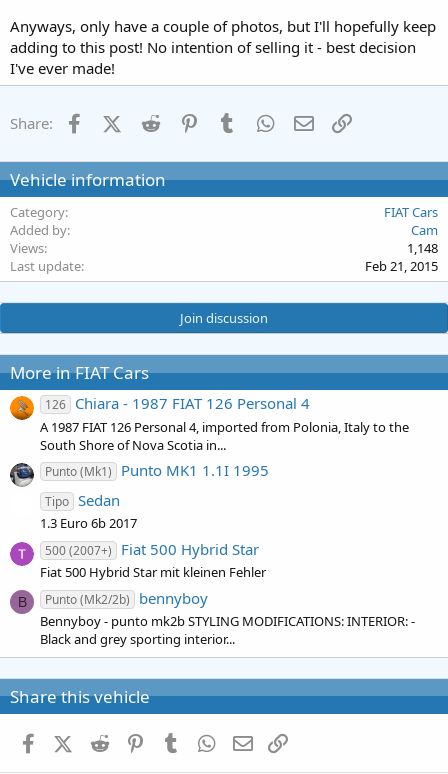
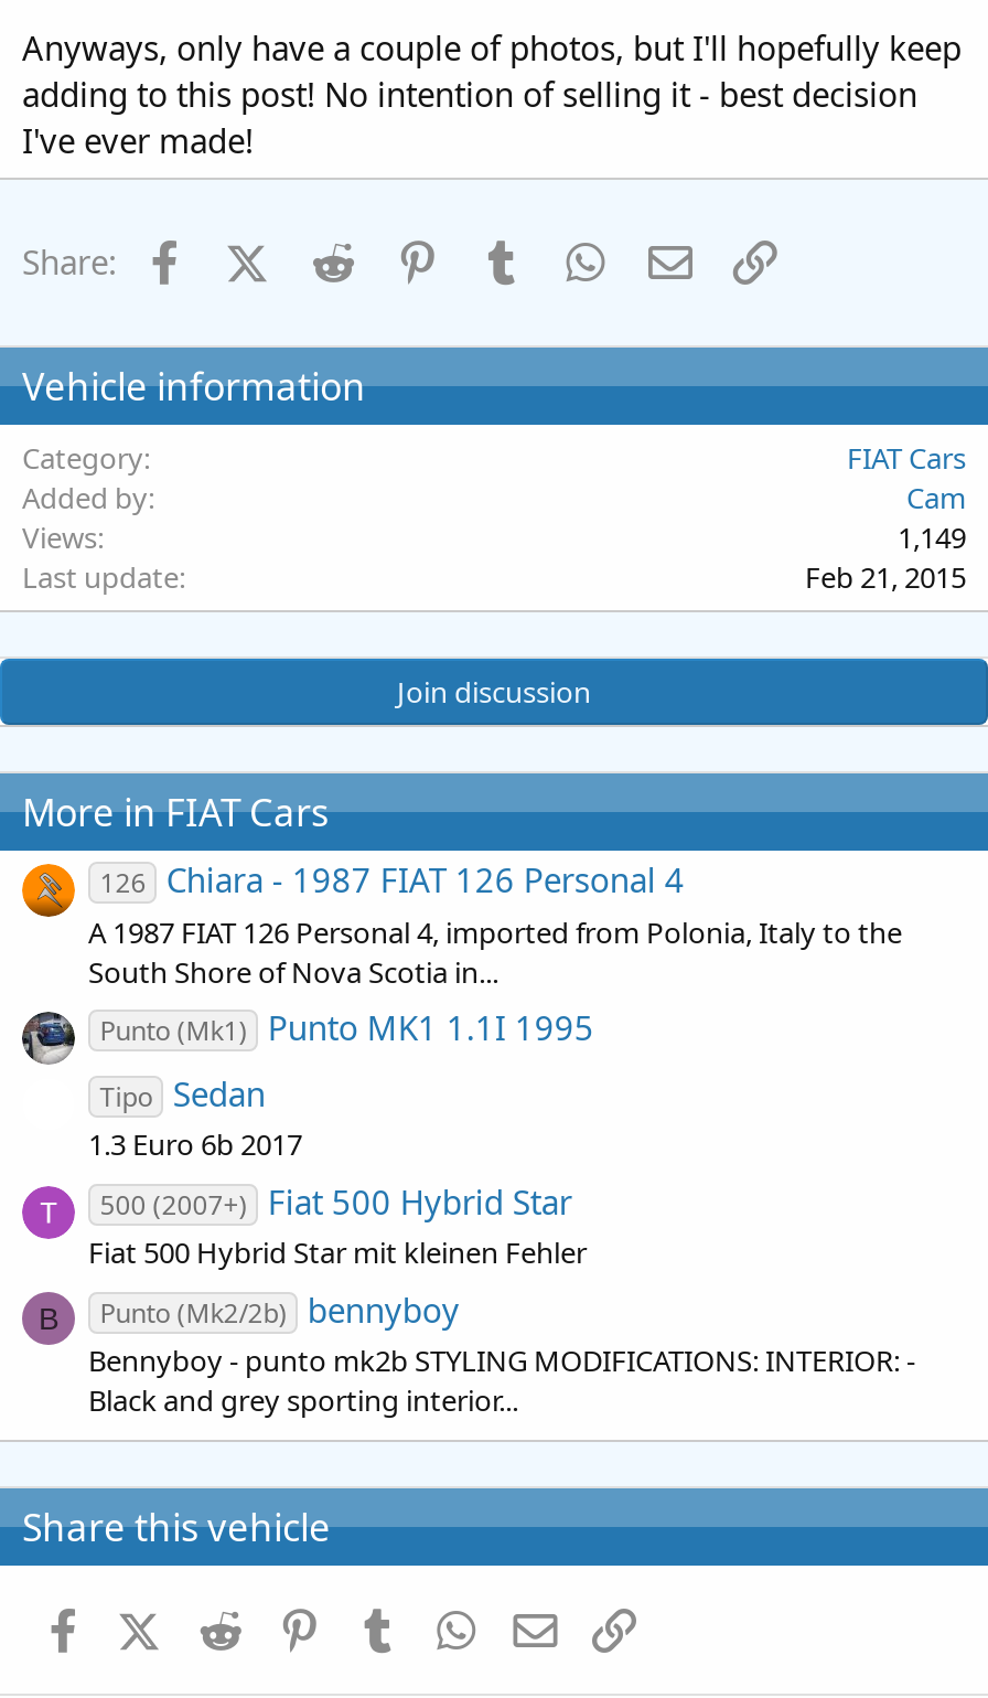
[407,239,438,257] 1,148 -> [898,517,966,557] 1,149

